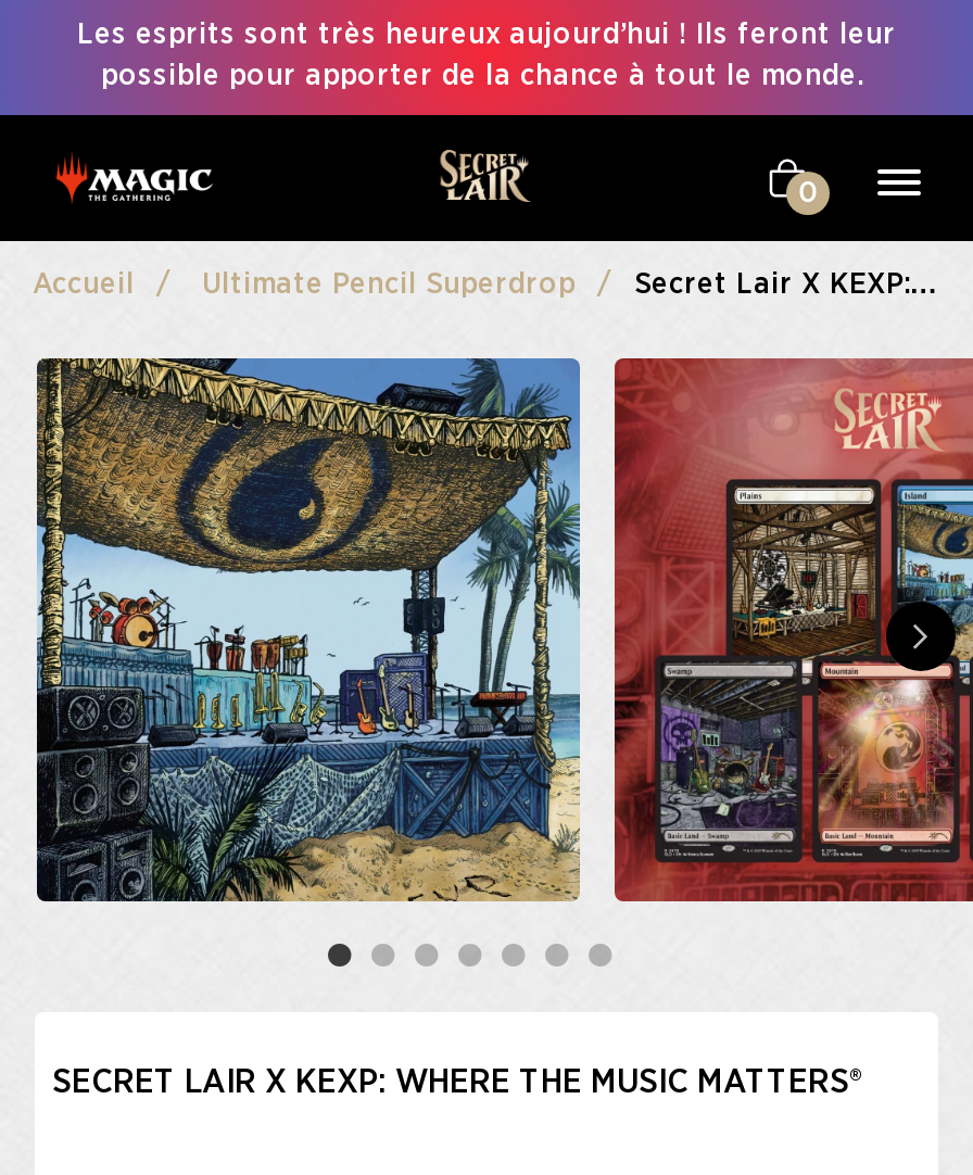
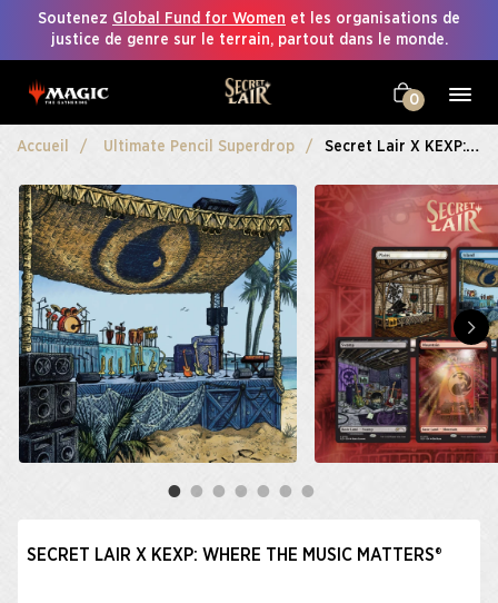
[77,20,896,91] Les esprits sont très heureux aujourd’hui ! Ils feront leur | possible pour apporter de la chance à tout le monde. -> [38,11,460,48] Soutenez Global Fund for Women et les organisations de | justice de genre sur le terrain, partout dans le monde.

